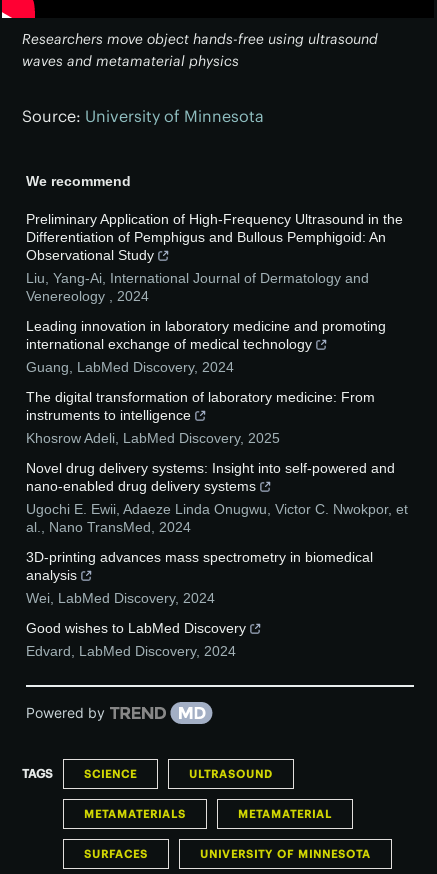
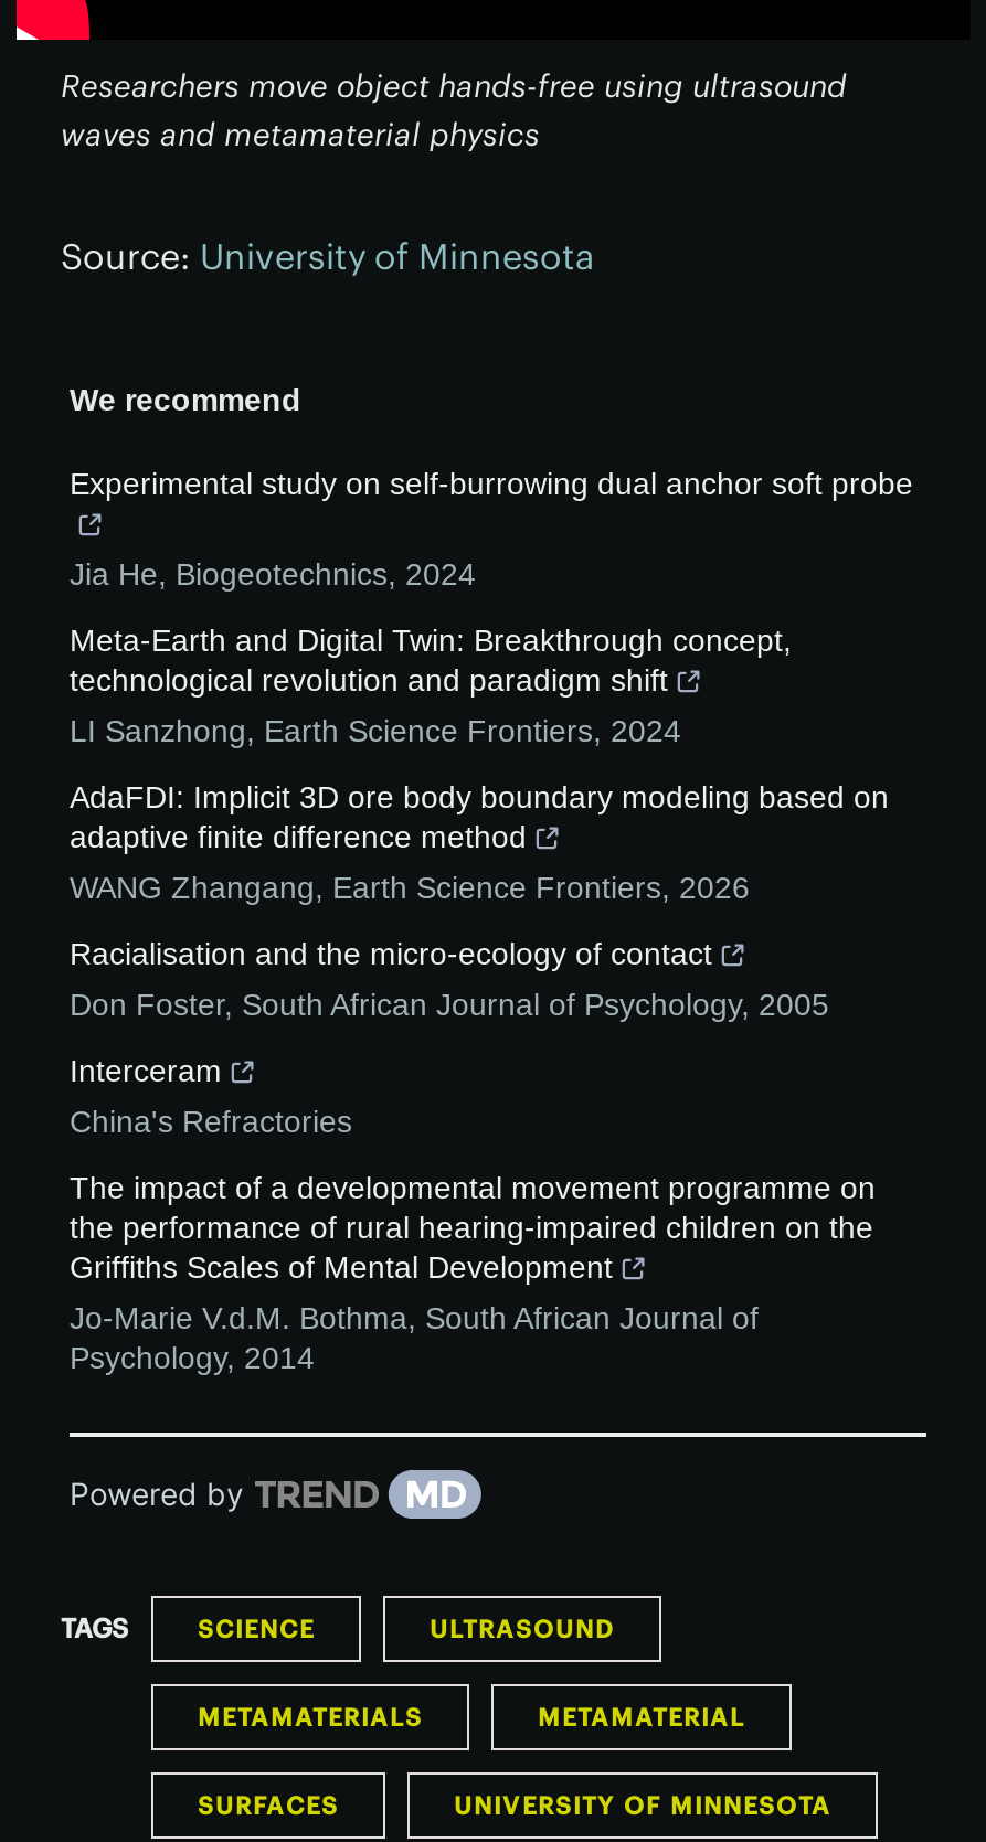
[26,211,408,659] Preliminary Application of High-Frequency Ultrasound in the | Differentiation of Pemphigus and Bullous Pemphigoid: An | Observational Study | Liu, Yang-Ai, International Journal of Dermatology and | Venereology, 2024 | Leading innovation in laboratory medicine and promoting | international exchange of medical technology | Guang, LabMed Discovery, 2024 | The digital transformation of laboratory medicine: From | instruments to intelligence | Khosrow Adeli, LabMed Discovery, 2025 | Novel drug delivery systems: Insight into self-powered and | nano-enabled drug delivery systems | Ugochi E. Ewii, Adaeze Linda Onugwu, Victor C. Nwokpor, et | al., Nano TransMed, 2024 | 3D-printing advances mass spectrometry in biomedical | analysis | Wei, LabMed Discovery, 2024 | Good wishes to LabMed Discovery | Edvard, LabMed Discovery, 2024 -> [70,466,913,1375] Experimental study on self-burrowing dual anchor soft probe | Jia He, Biogeotechnics, 2024 | Meta-Earth and Digital Twin: Breakthrough concept, | technological revolution and paradigm shift | LI Sanzhong, Earth Science Frontiers, 2024 | AdaFDI: Implicit 3D ore body boundary modeling based on | adaptive finite difference method | WANG Zhangang, Earth Science Frontiers, 2026 | Racialisation and the micro-ecology of contact | Don Foster, South African Journal of Psychology, 2005 | Interceram | China's Refractories | The impact of a developmental movement programme on | the performance of rural hearing-impaired children on the | Griffiths Scales of Mental Development | Jo-Marie V.d.M. Bothma, South African Journal of | Psychology, 2014

